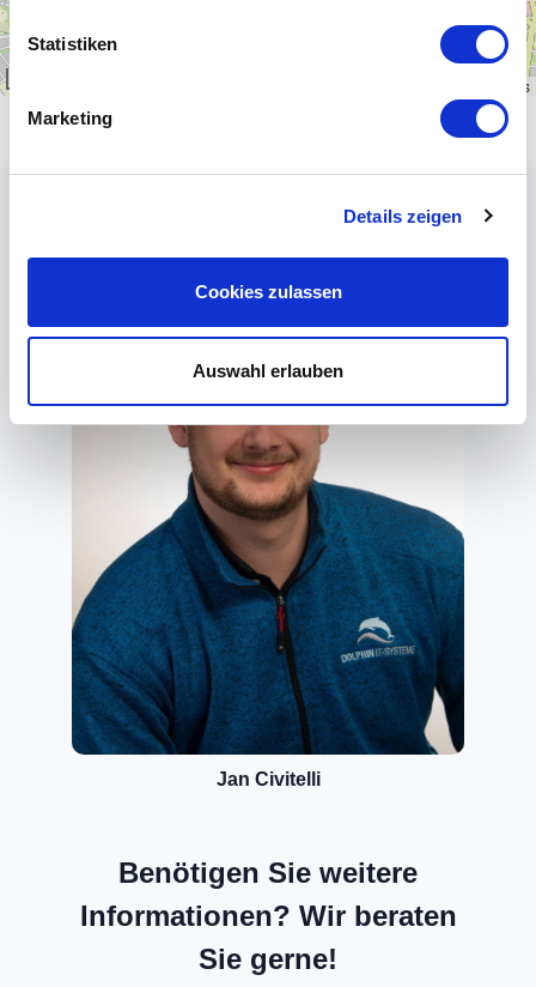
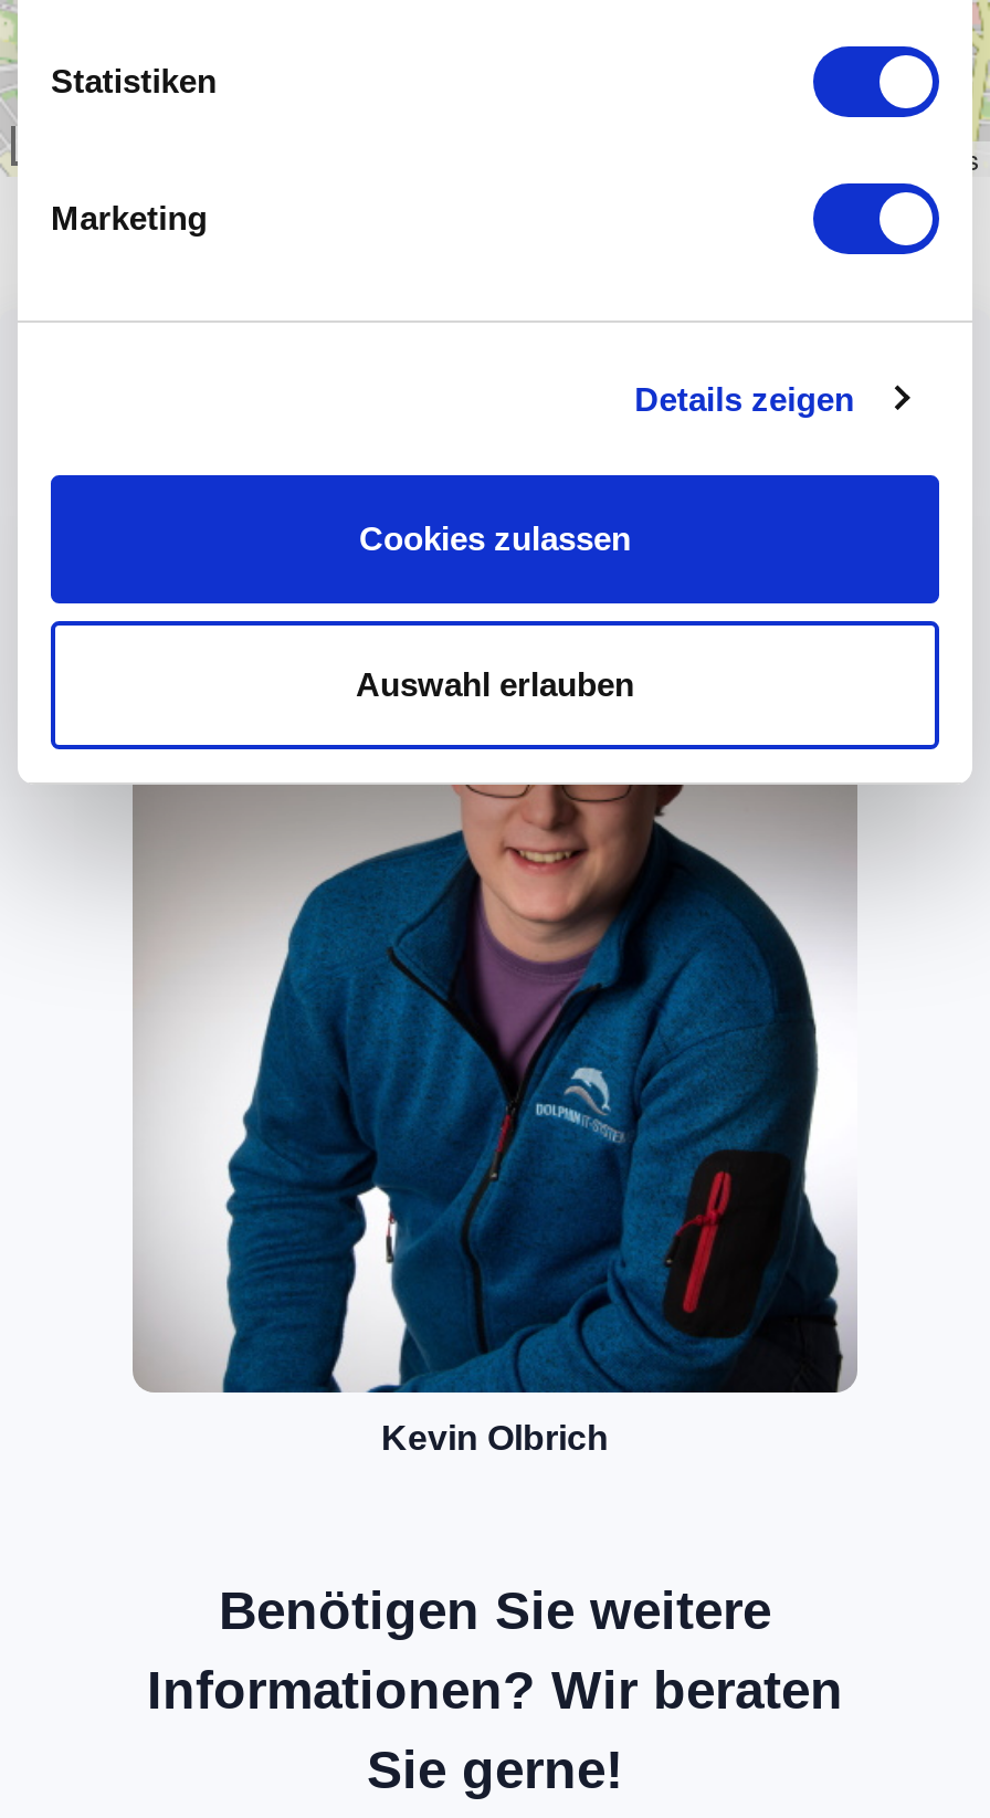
[71,424,465,790] [image] | Jan Civitelli -> [133,782,857,1457] [image] | Kevin Olbrich

